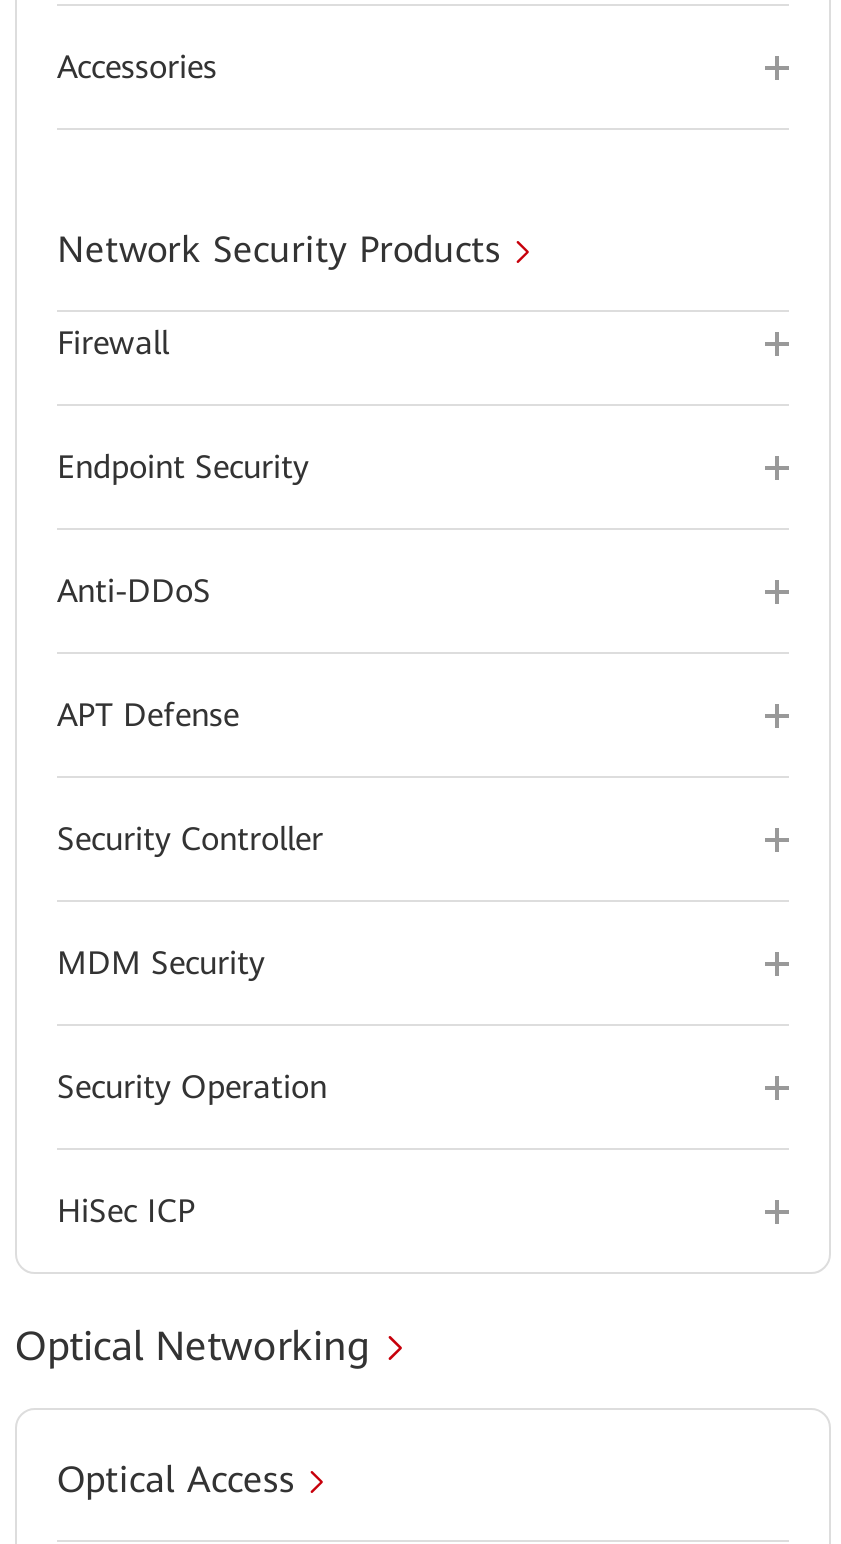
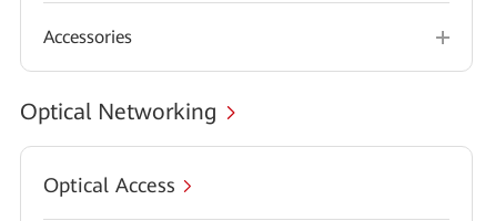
[57,228,501,1230] Network Security Products | Firewall | Endpoint Security | Anti-DDoS | APT Defense | Security Controller | MDM Security | Security Operation | HiSec ICP -> none

